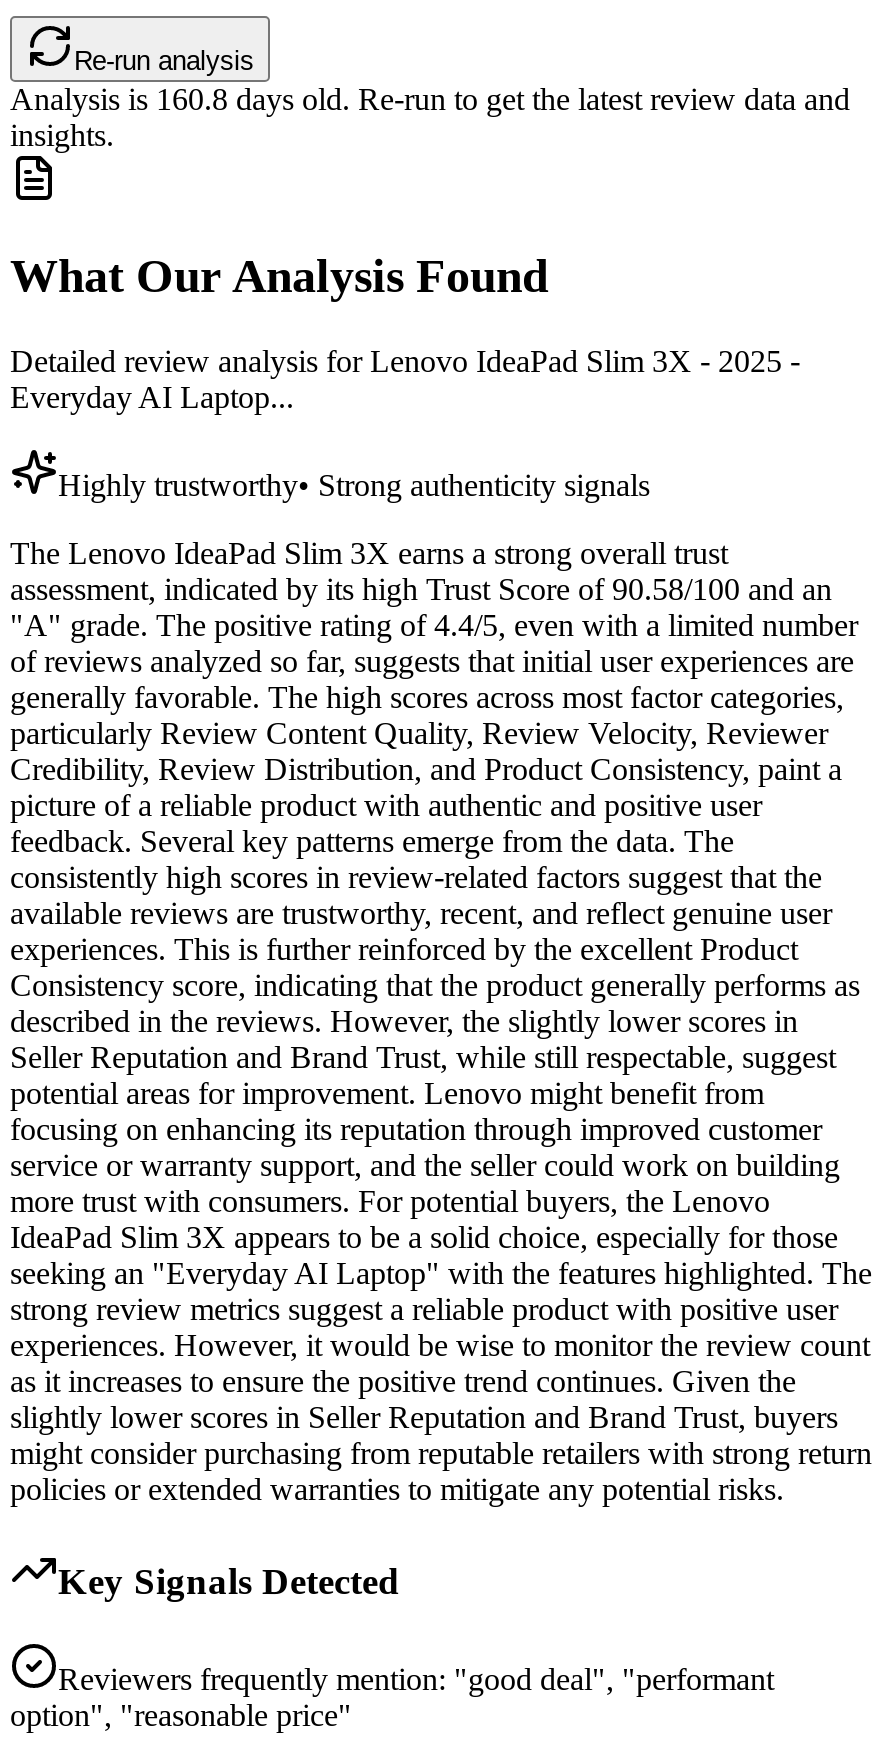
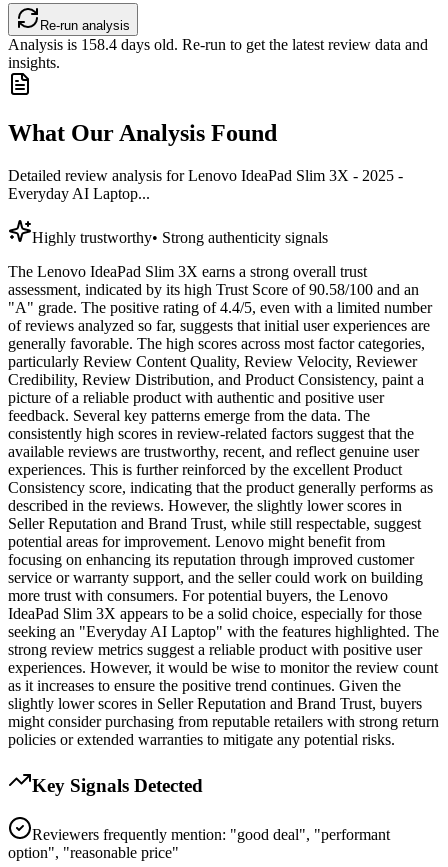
[10,83,850,117] Analysis is160.8days old. Re-run to get the latest review data and -> [8,36,428,53] Analysis is158.4days old. Re-run to get the latest review data and

